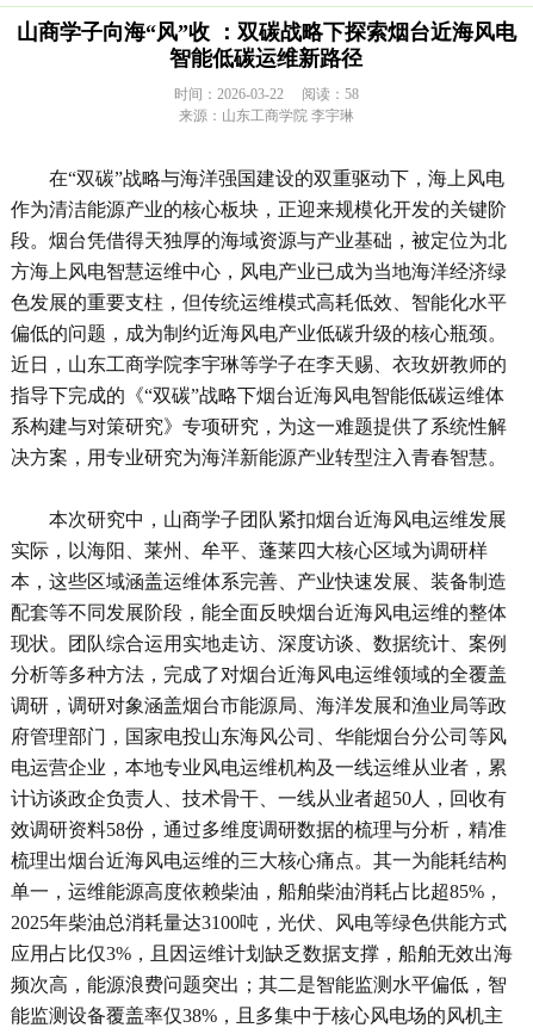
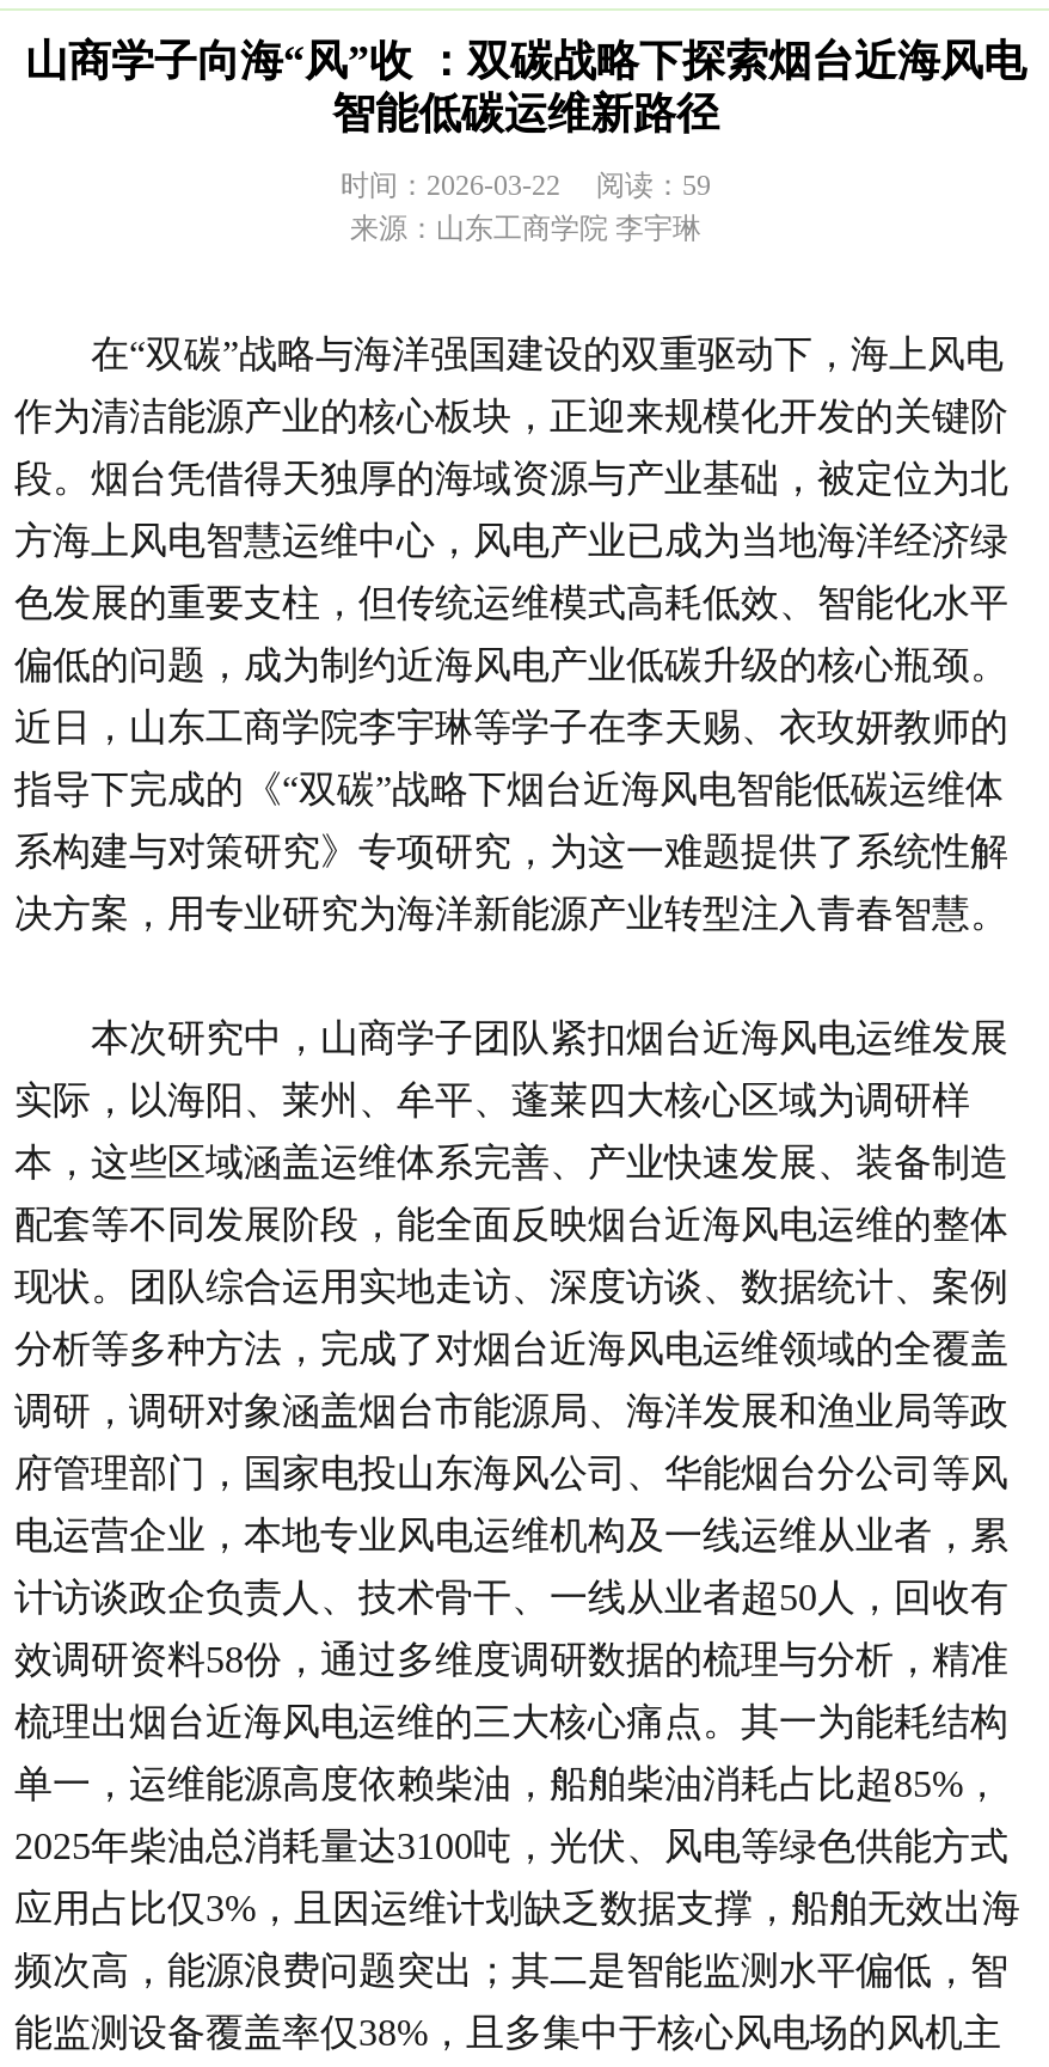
[173,86,358,103] 时间：2026-03-22 阅读：58 -> [341,169,711,202] 时间：2026-03-22 阅读：59

